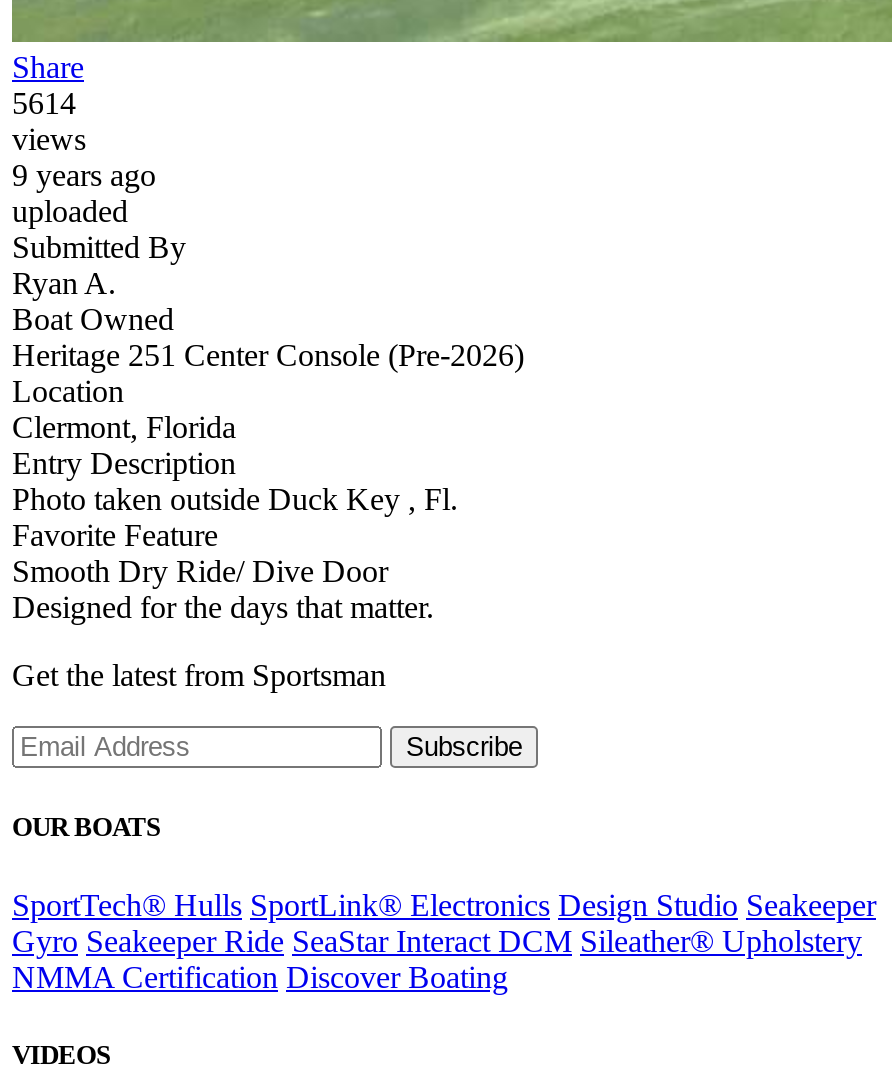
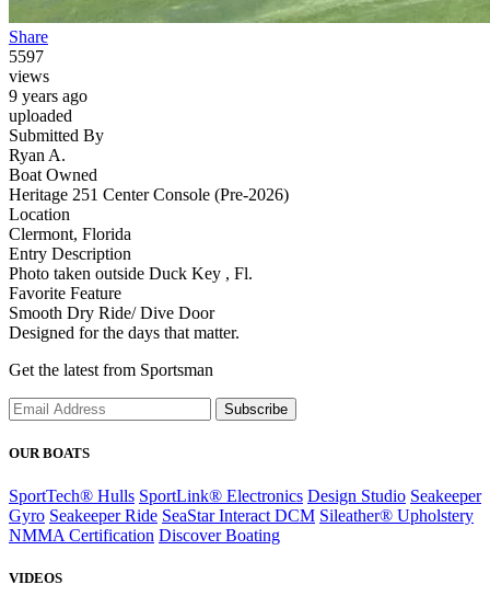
[12,86,76,120] 5614 -> [9,47,44,66] 5597

